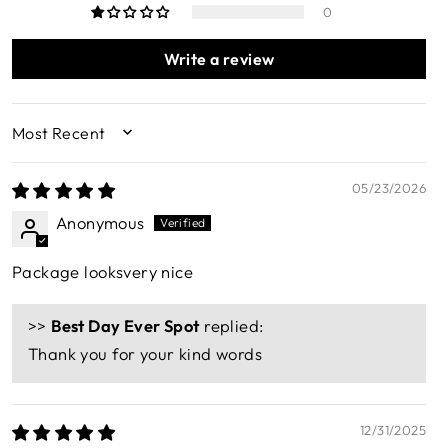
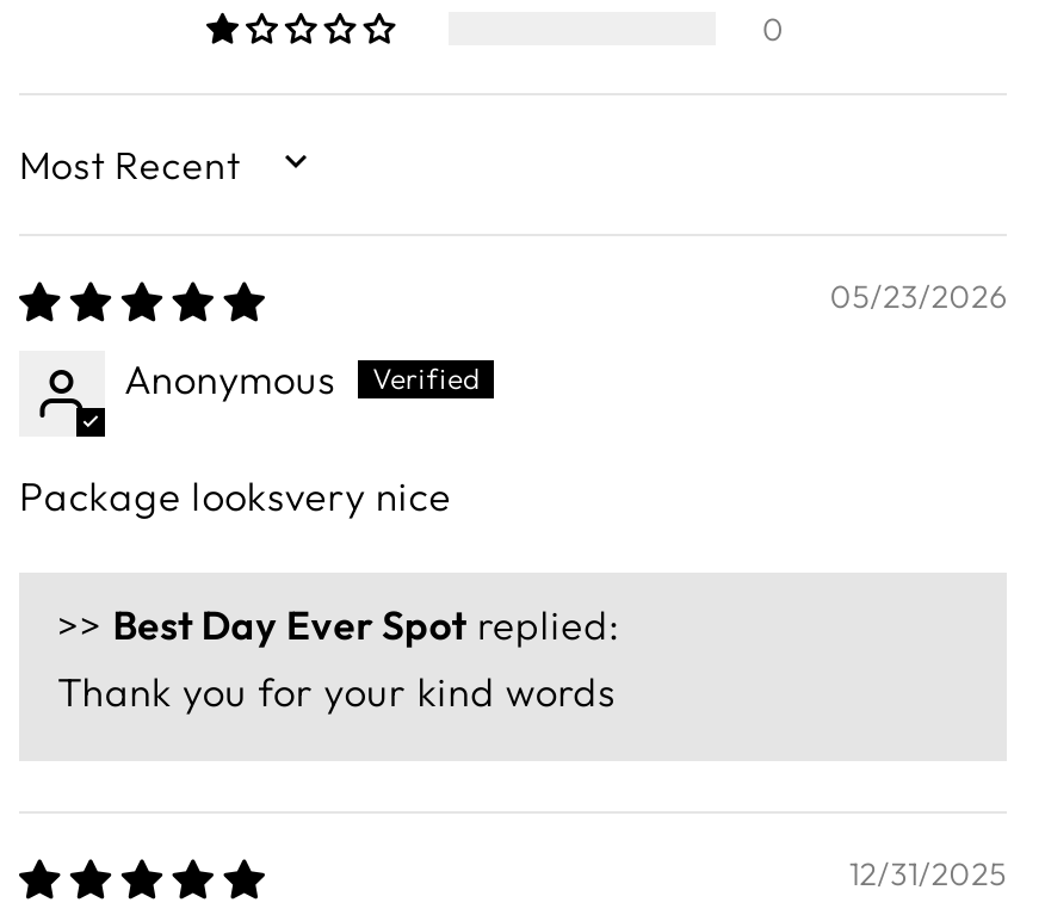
[164,49,274,69] Write a review -> none

